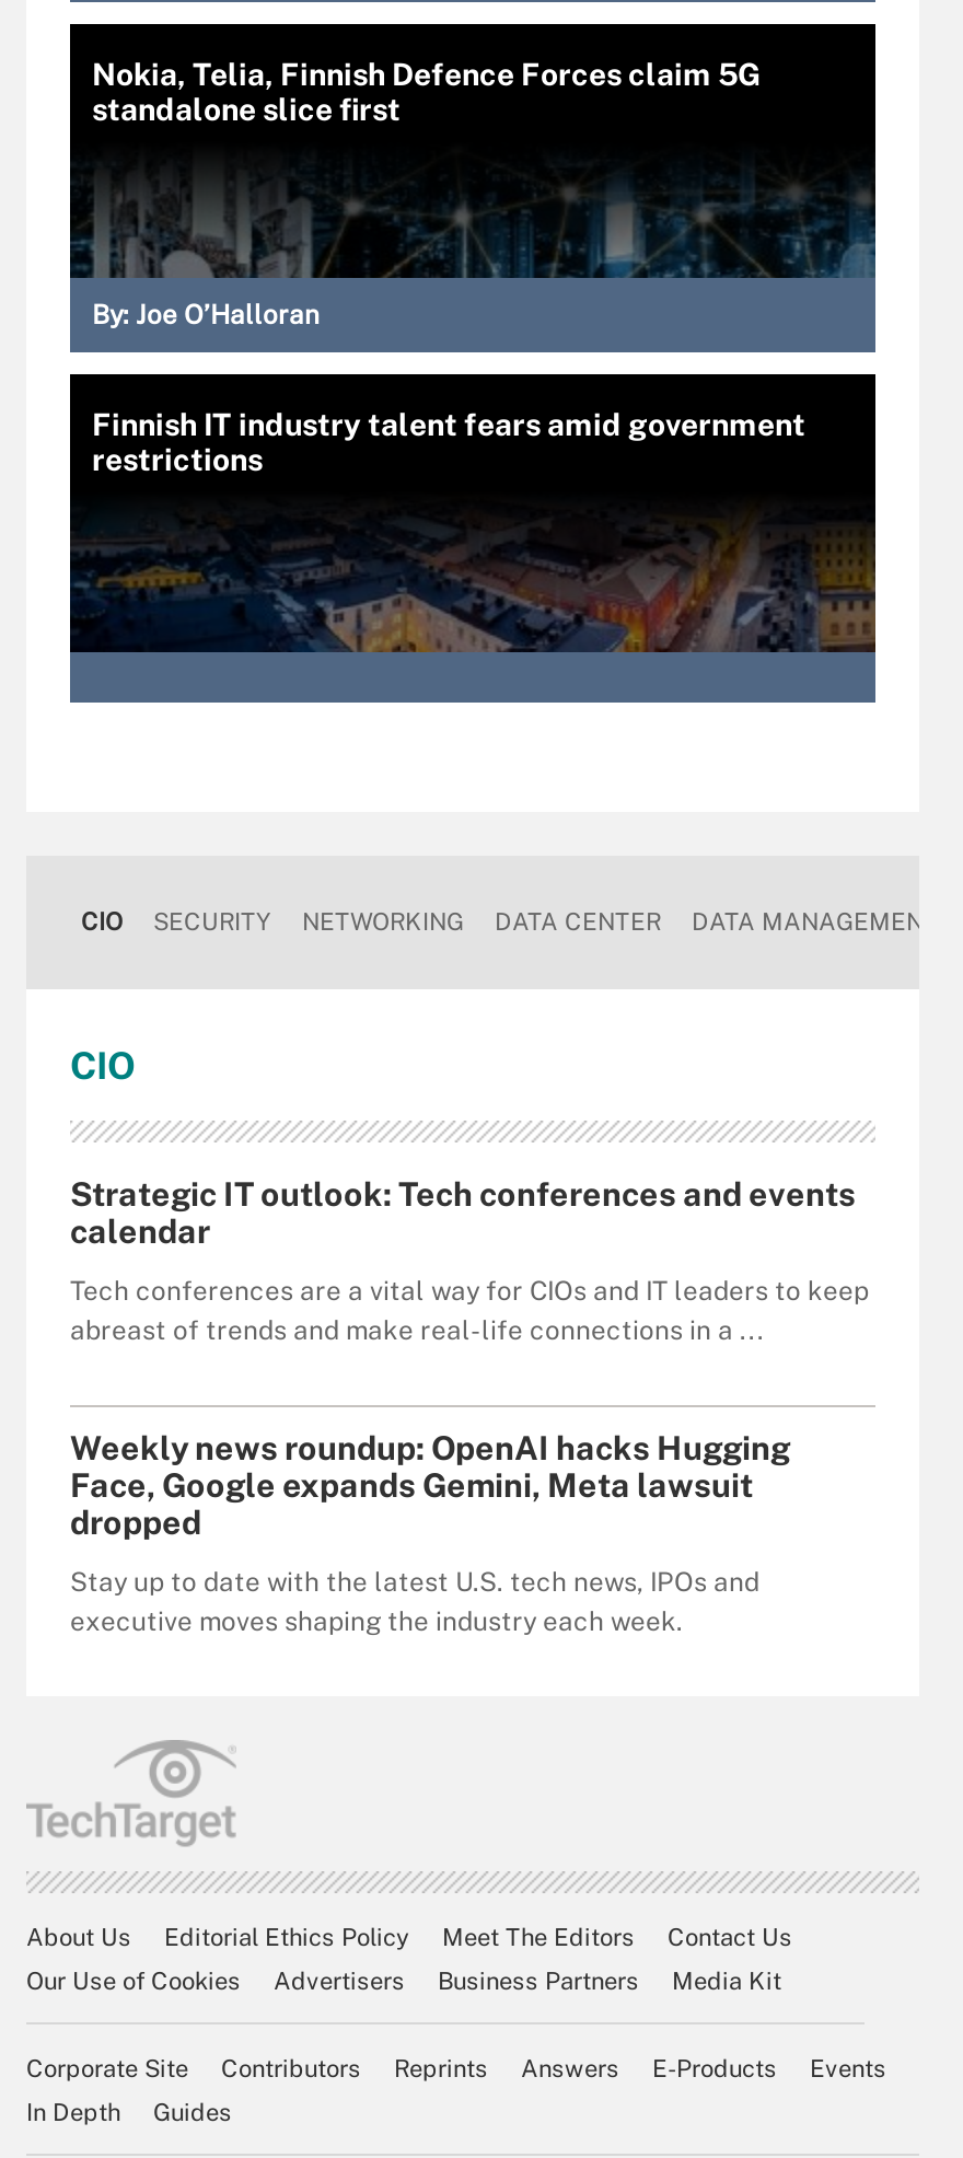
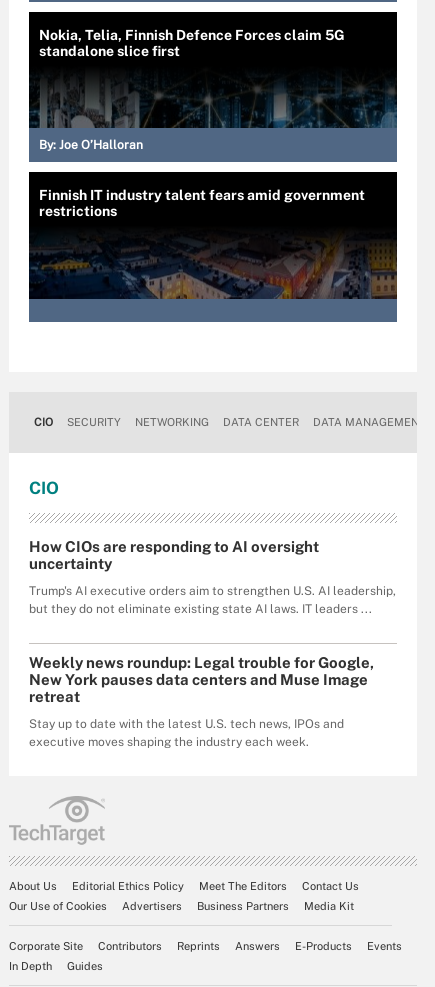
[70,1174,856,1249] Strategic IT outlook: Tech conferences and events | calendar -> [29,537,319,571] How CIOs are responding to AI oversight | uncertainty
[70,1275,869,1345] Tech conferences are a vital way for CIOs and IT leaders to keep | abreast of trends and make real-life connections in a ... -> [29,583,396,615] Trump's AI executive orders aim to strengthen U.S. AI leadership, | but they do not eliminate existing state AI laws. IT leaders ...
[70,1428,790,1540] Weekly news roundup: OpenAI hacks Hugging | Face, Google expands Gemini, Meta lawsuit | dropped -> [29,653,374,704] Weekly news roundup: Legal trouble for Google, | New York pauses data centers and Muse Image | retreat

